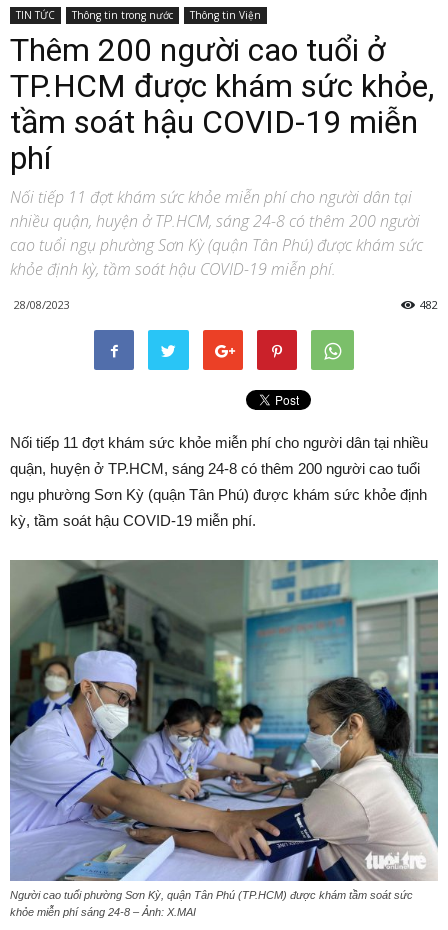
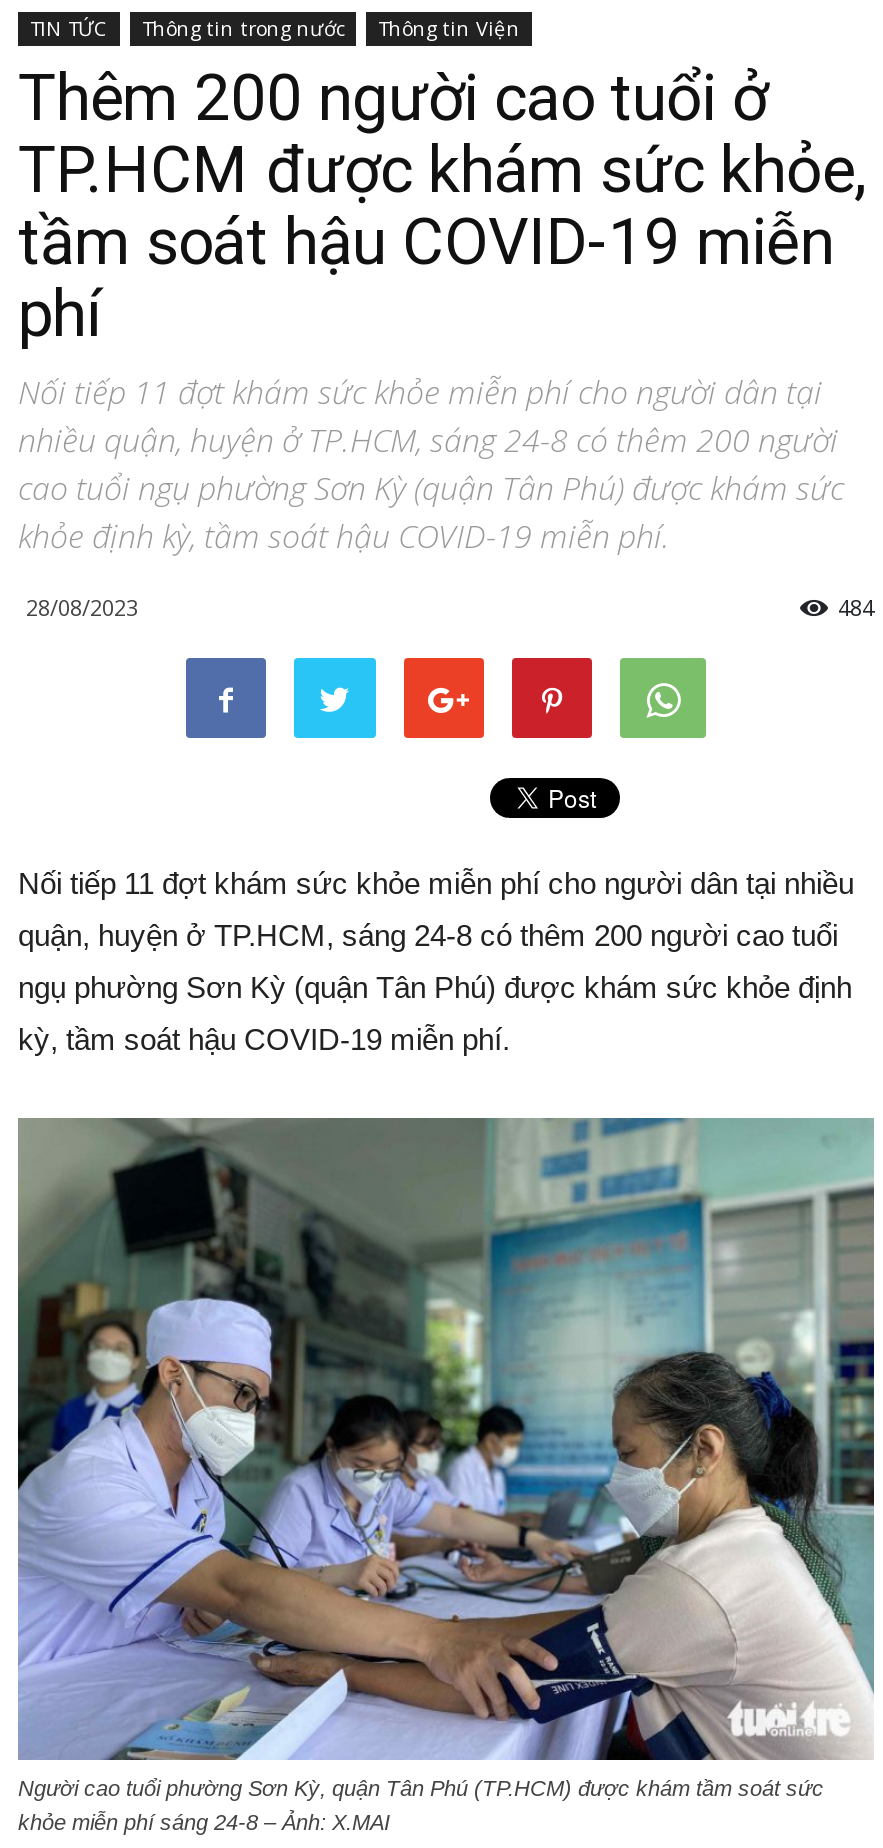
[420,297,438,312] 482 -> [838,592,874,622] 484

